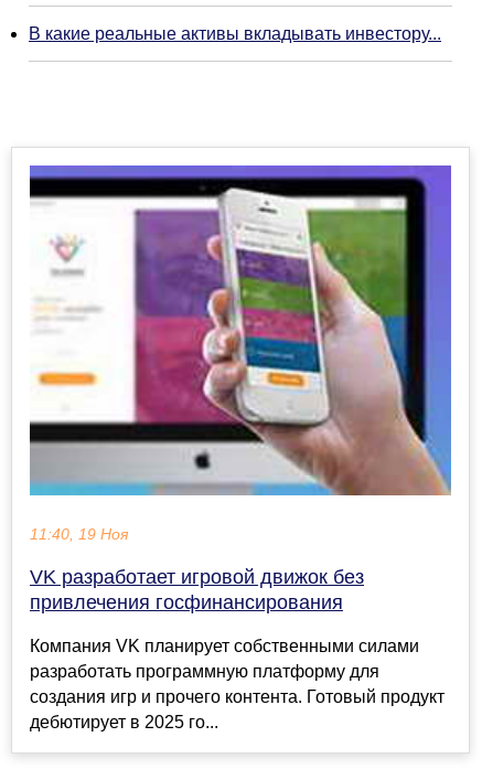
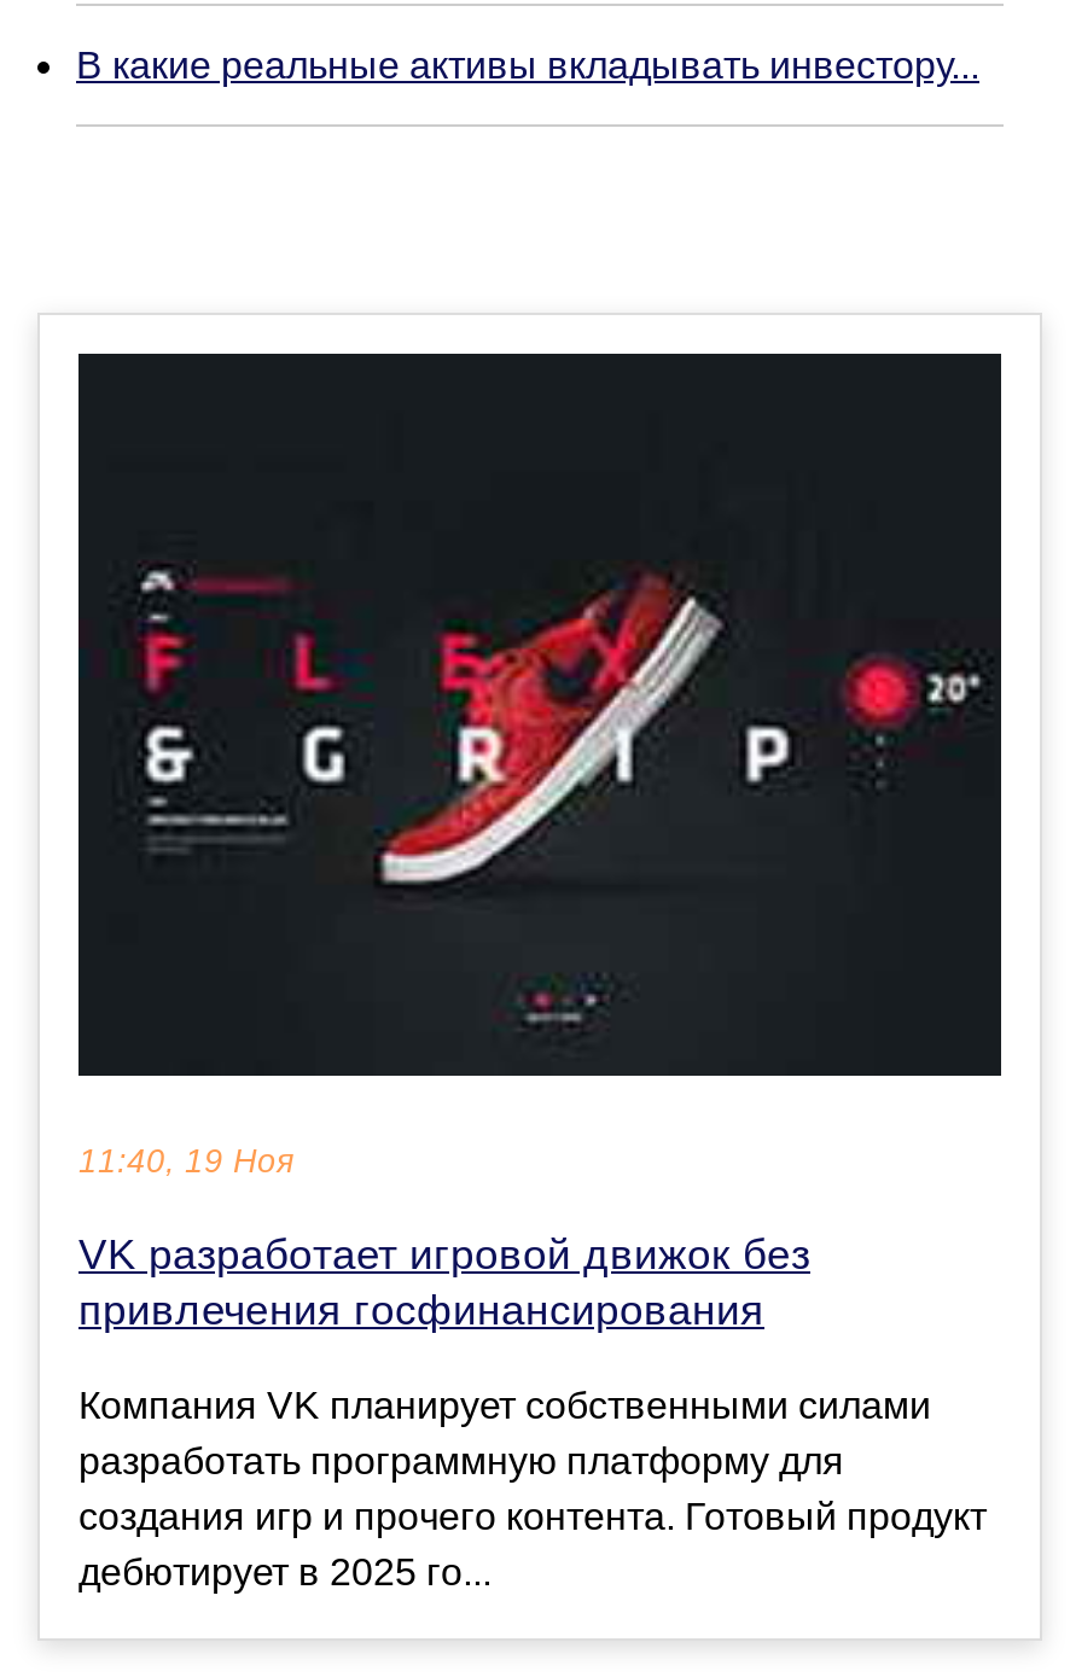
[29,164,452,496] [image] -> [76,351,1004,1078] [image]

